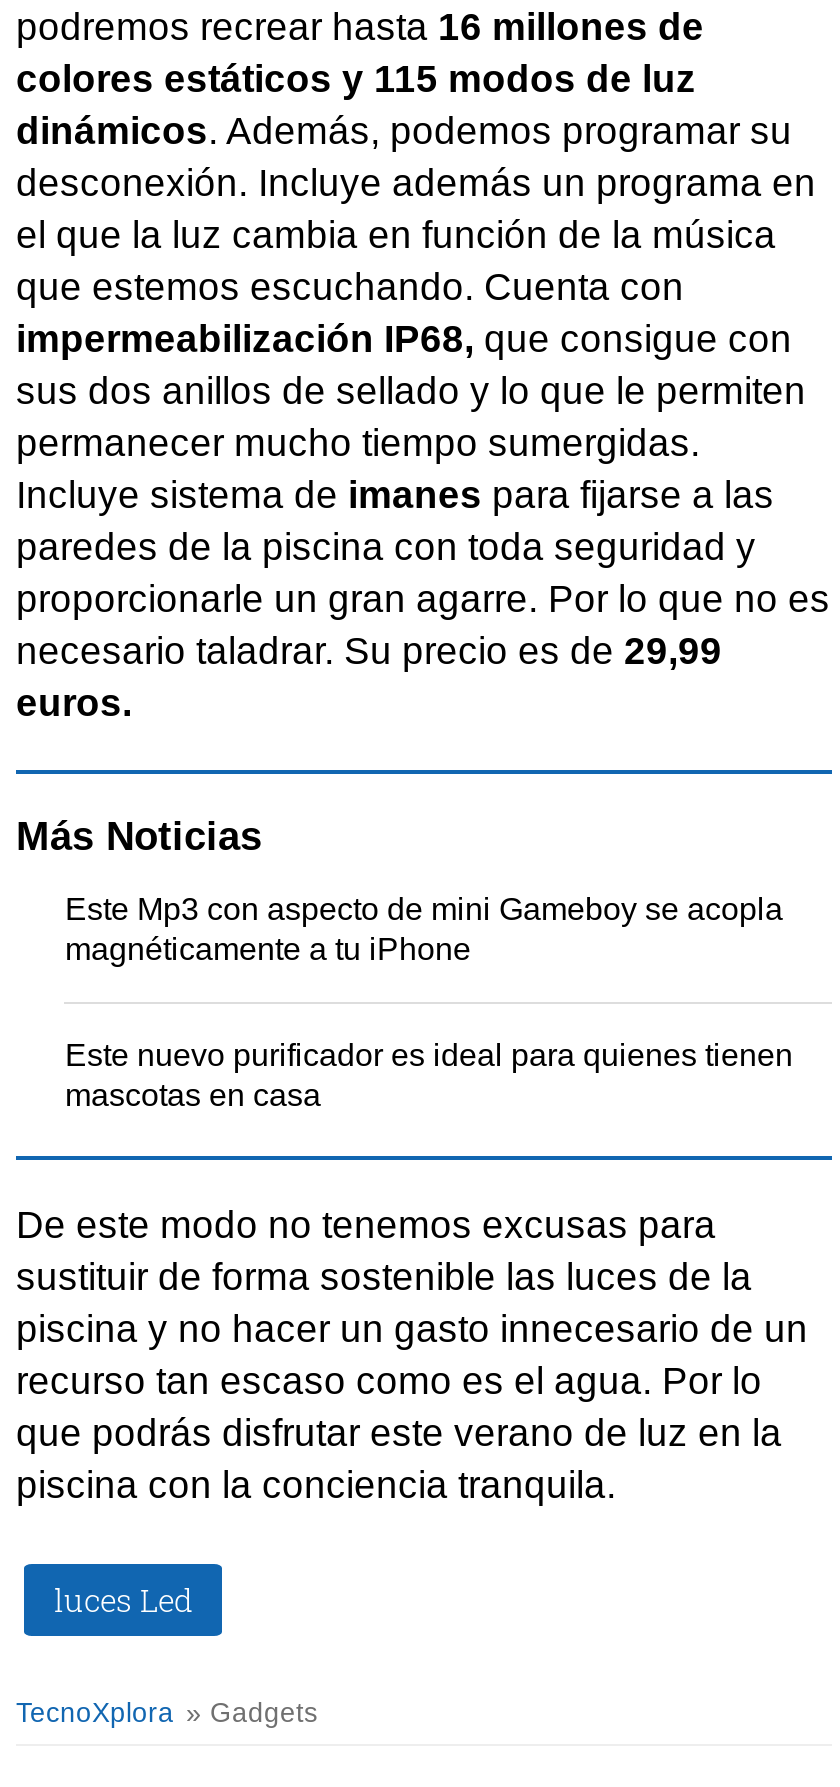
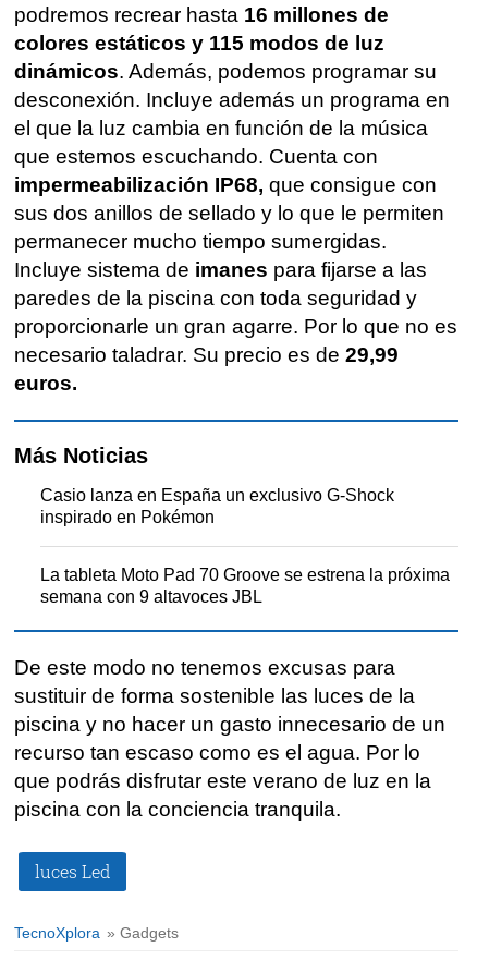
[65,891,783,965] Este Mp3 con aspecto de mini Gameboy se acopla | magnéticamente a tu iPhone -> [41,486,395,526] Casio lanza en España un exclusivo G-Shock | inspirado en Pokémon
[65,1037,793,1111] Este nuevo purificador es ideal para quienes tienen | mascotas en casa -> [41,565,450,606] La tableta Moto Pad 70 Groove se estrena la próxima | semana con 9 altavoces JBL

